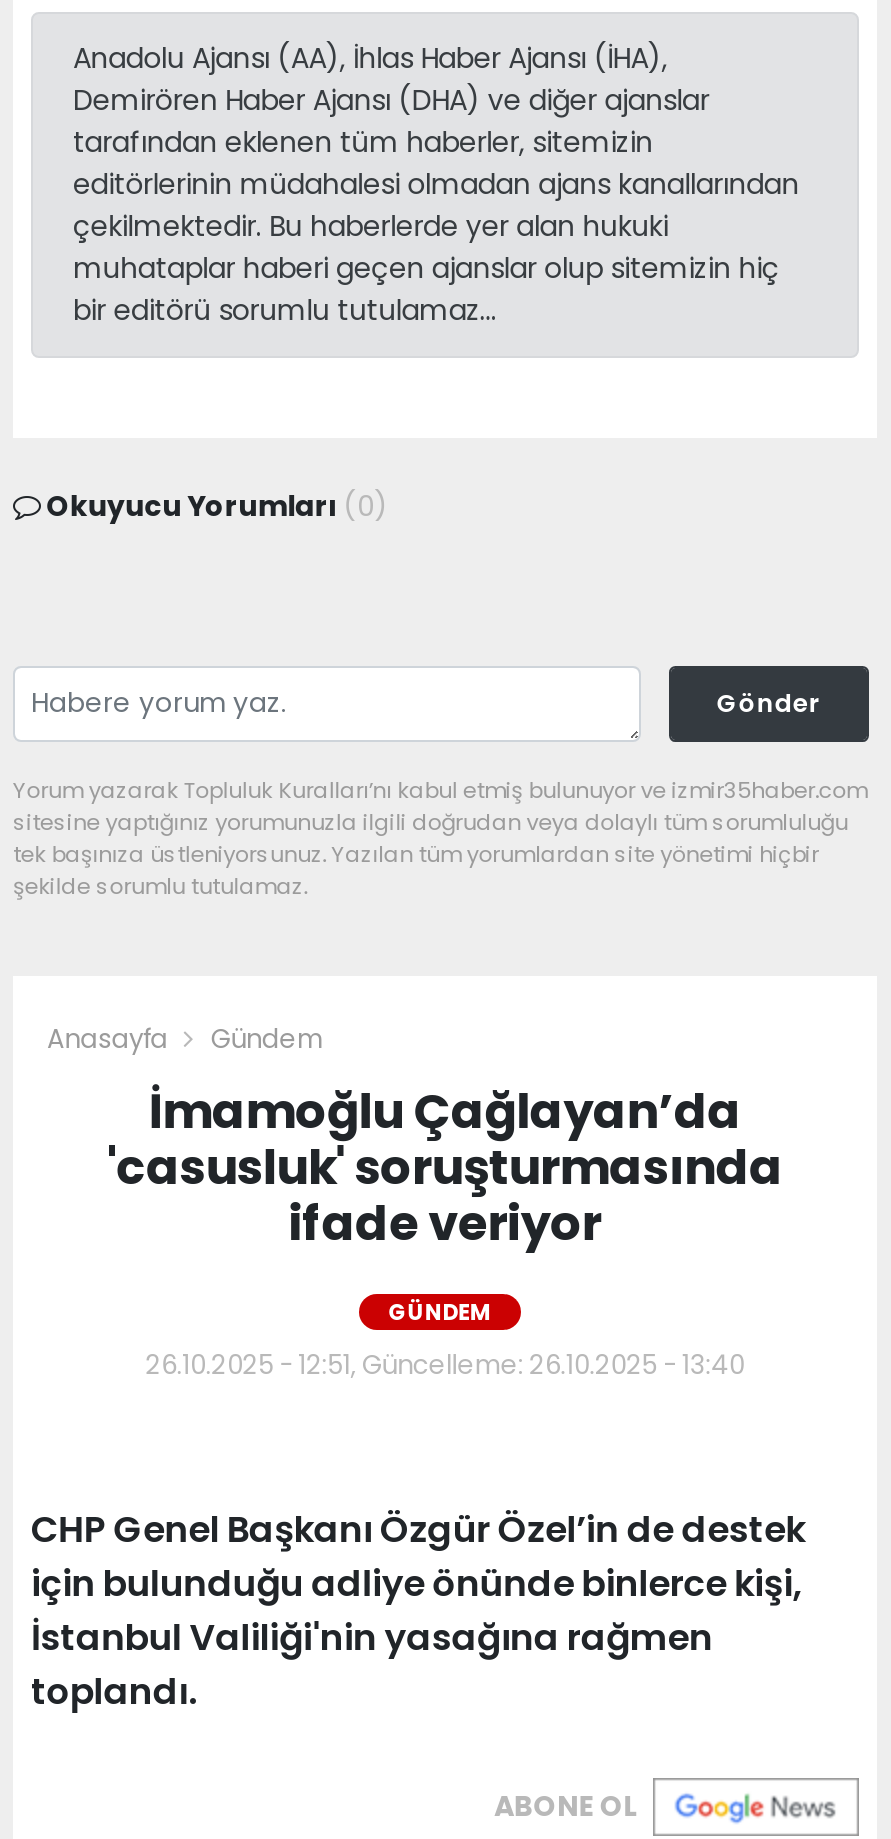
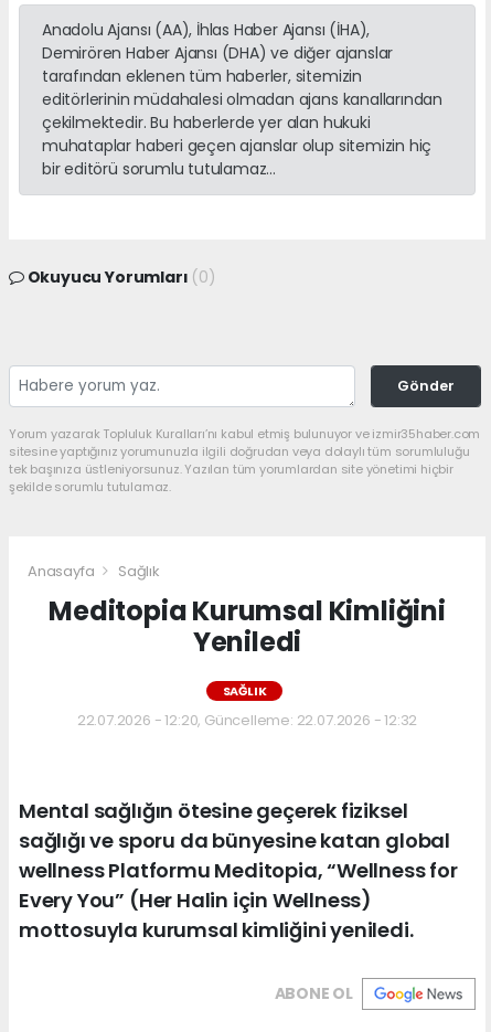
[107,1019,783,1255] Gündem | İmamoğlu Çağlayan’da | 'casusluk' soruşturmasında | ifade veriyor -> [49,560,446,660] Sağlık | Meditopia Kurumsal Kimliğini | Yeniledi
[388,1295,492,1327] GÜNDEM -> [222,682,266,699] SAĞLIK
[146,1345,744,1383] 26.10.2025 - 12:51, Güncelleme: 26.10.2025 - 13:40 -> [77,709,417,730] 22.07.2026 - 12:20, Güncelleme: 22.07.2026 - 12:32
[31,1503,805,1715] CHP Genel Başkanı Özgür Özel’in de destek | için bulunduğu adliye önünde binlerce kişi, | İstanbul Valiliği'nin yasağına rağmen | toplandı. -> [19,797,458,943] Mental sağlığın ötesine geçerek fiziksel | sağlığı ve sporu da bünyesine katan global | wellness Platformu Meditopia, “Wellness for | Every You” (Her Halin için Wellness) | mottosuyla kurumsal kimliğini yeniledi.

